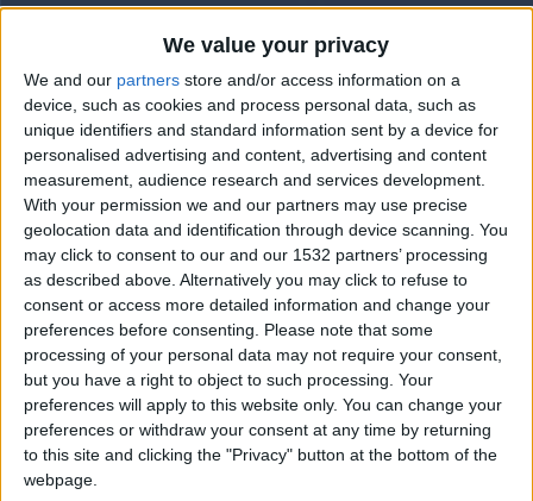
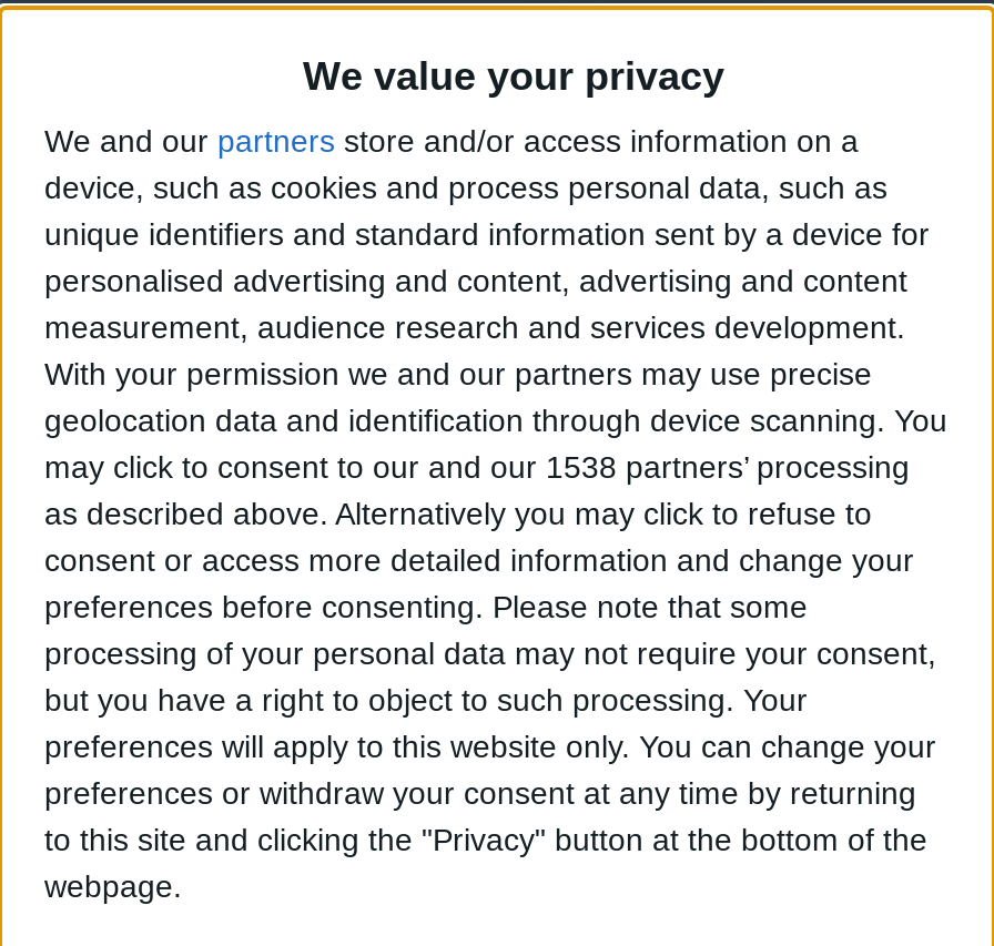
[24,246,488,265] may click to consent to our and our 1532 partners’ processing -> [44,450,910,485] may click to consent to our and our 1538 partners’ processing

